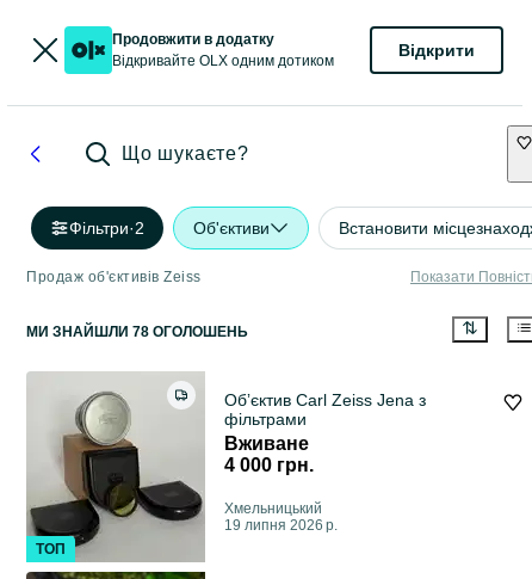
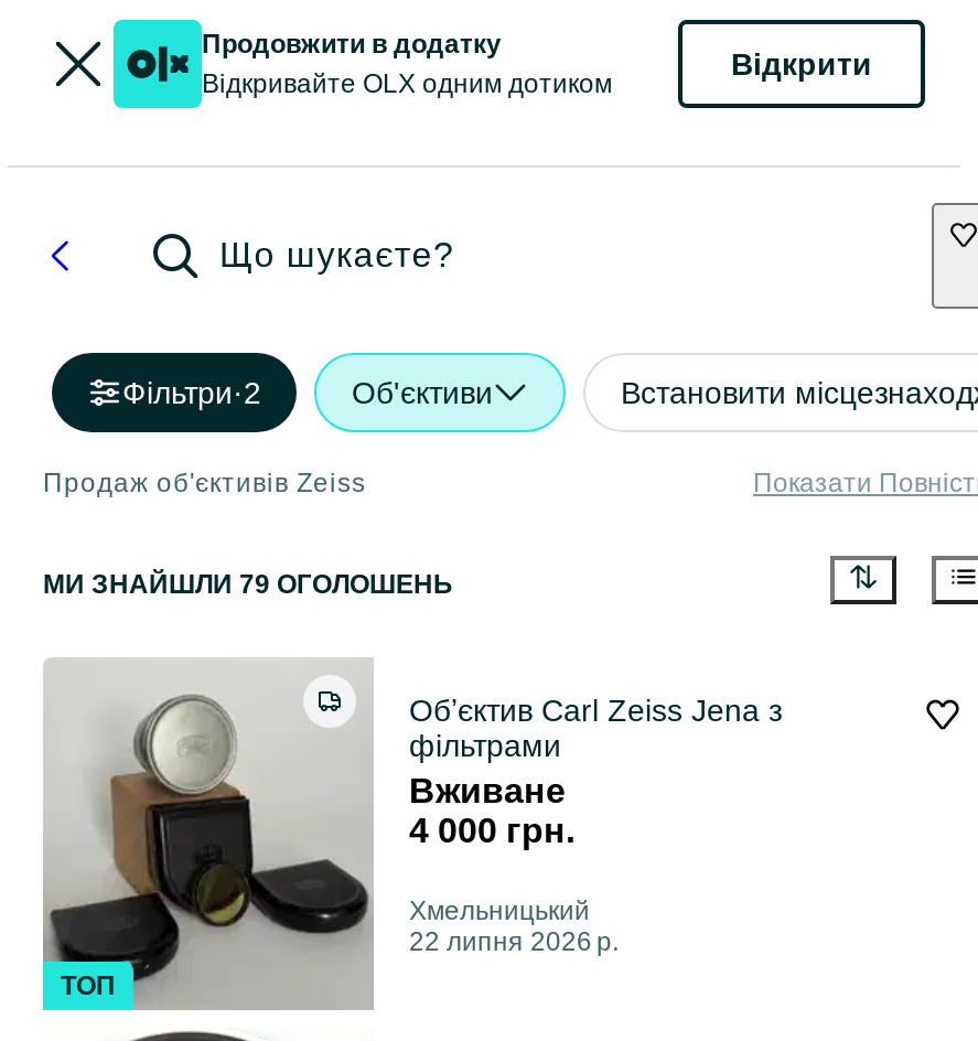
[26,324,248,341] МИ ЗНАЙШЛИ 78 ОГОЛОШЕНЬ -> [43,570,453,601] МИ ЗНАЙШЛИ 79 ОГОЛОШЕНЬ
[224,517,338,534] 19 липня 2026 р. -> [409,927,619,958] 22 липня 2026 р.

